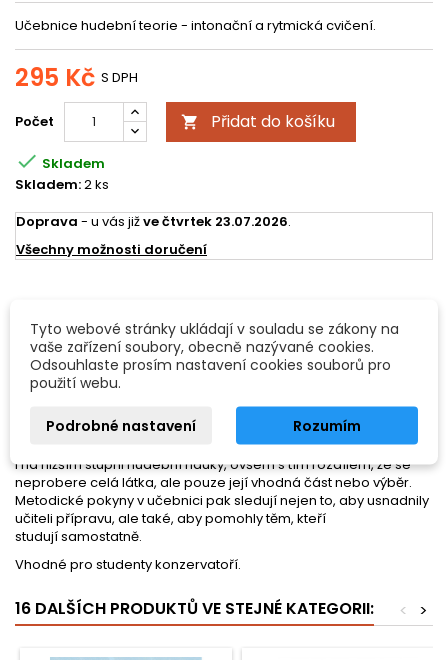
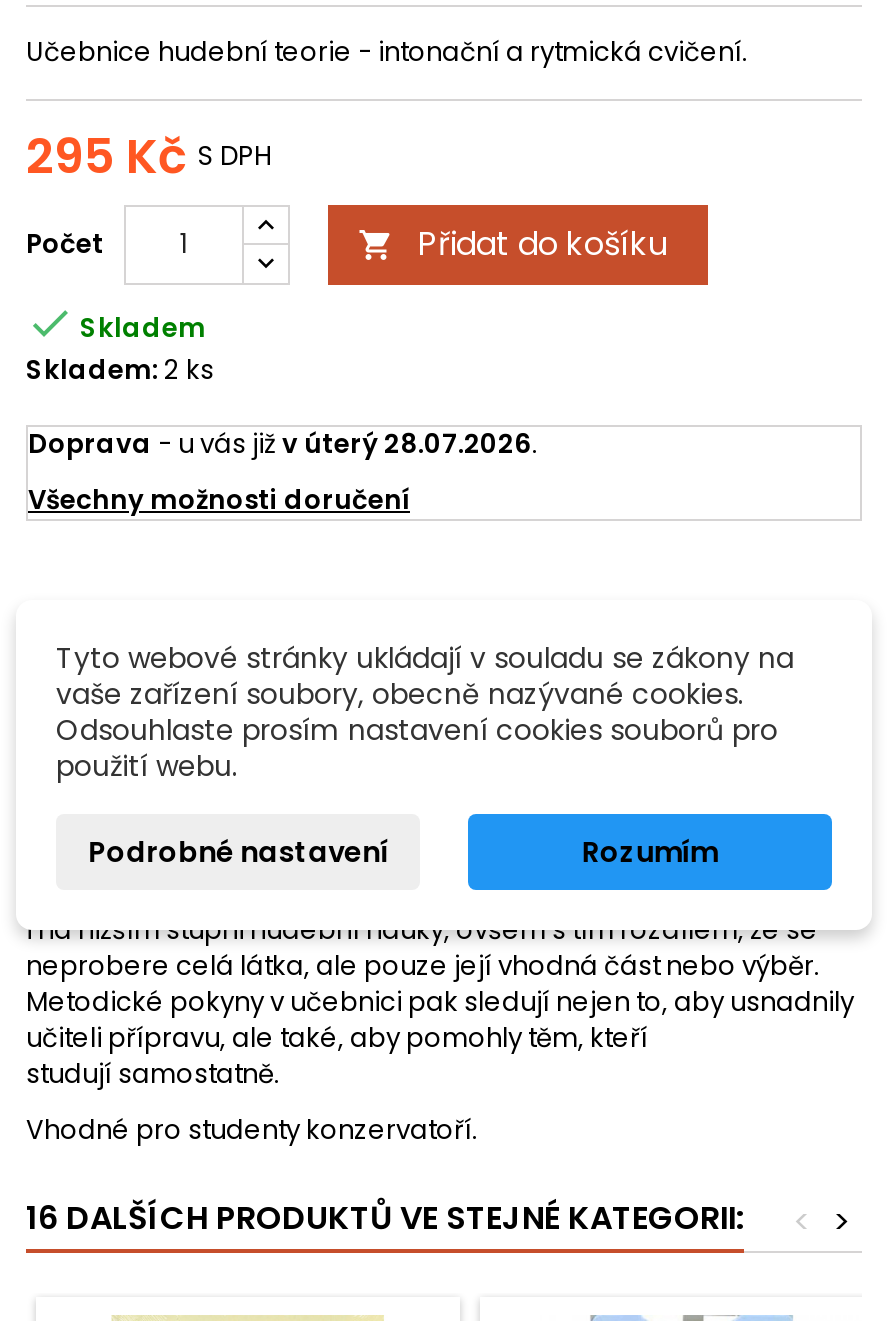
[16,212,291,231] Doprava - u vás již ve čtvrtek 23.07.2026. -> [28,425,538,463] Doprava - u vás již v úterý 28.07.2026.

